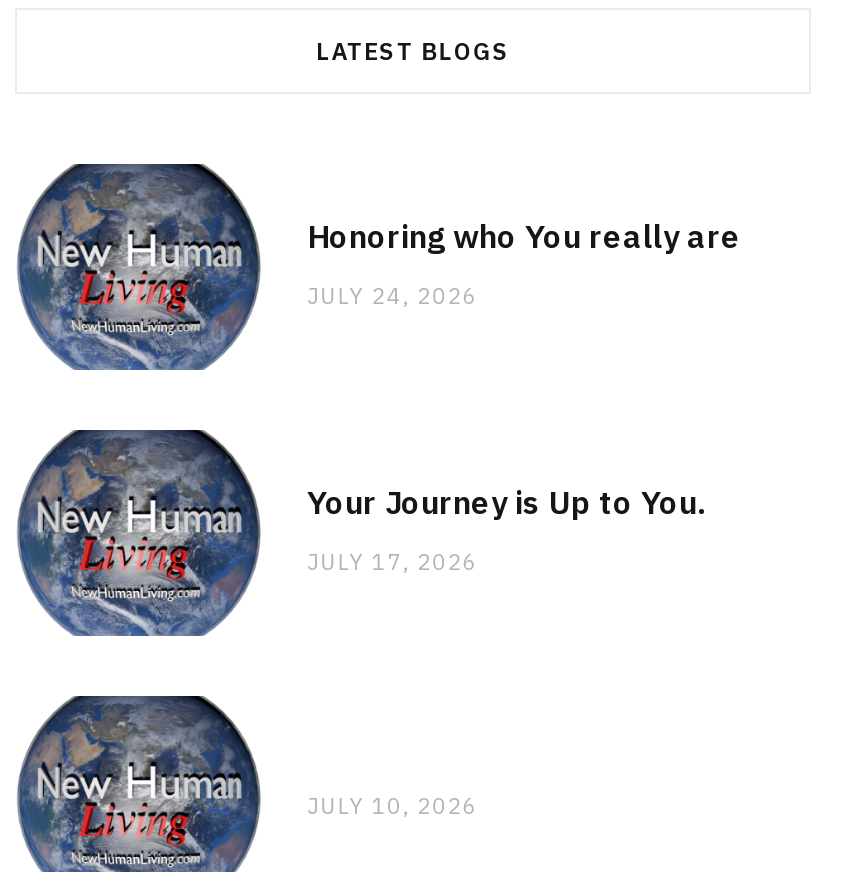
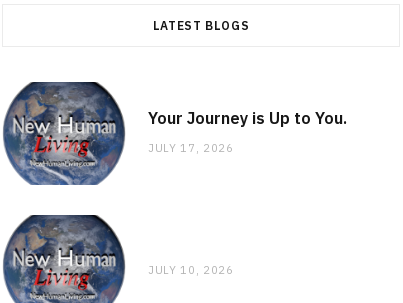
[307,216,741,310] Honoring who You really are | JULY 24, 2026 -> none

